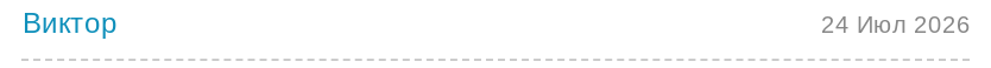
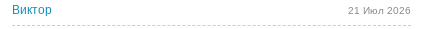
[821,13,971,38] 24 Июл 2026 -> [348,5,411,16] 21 Июл 2026

